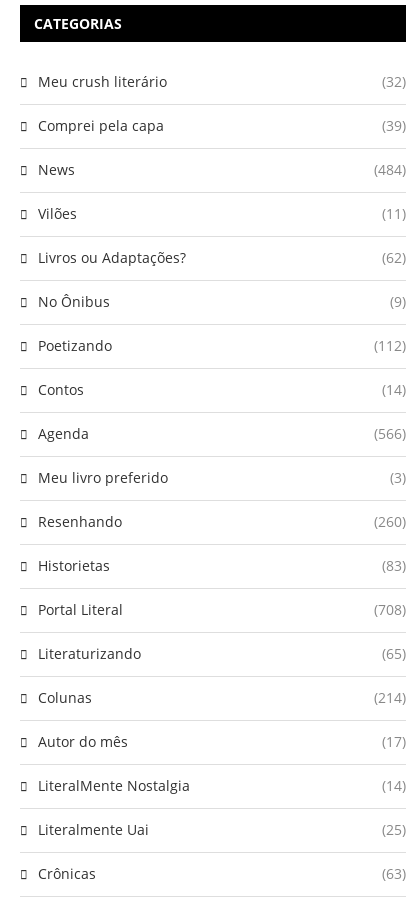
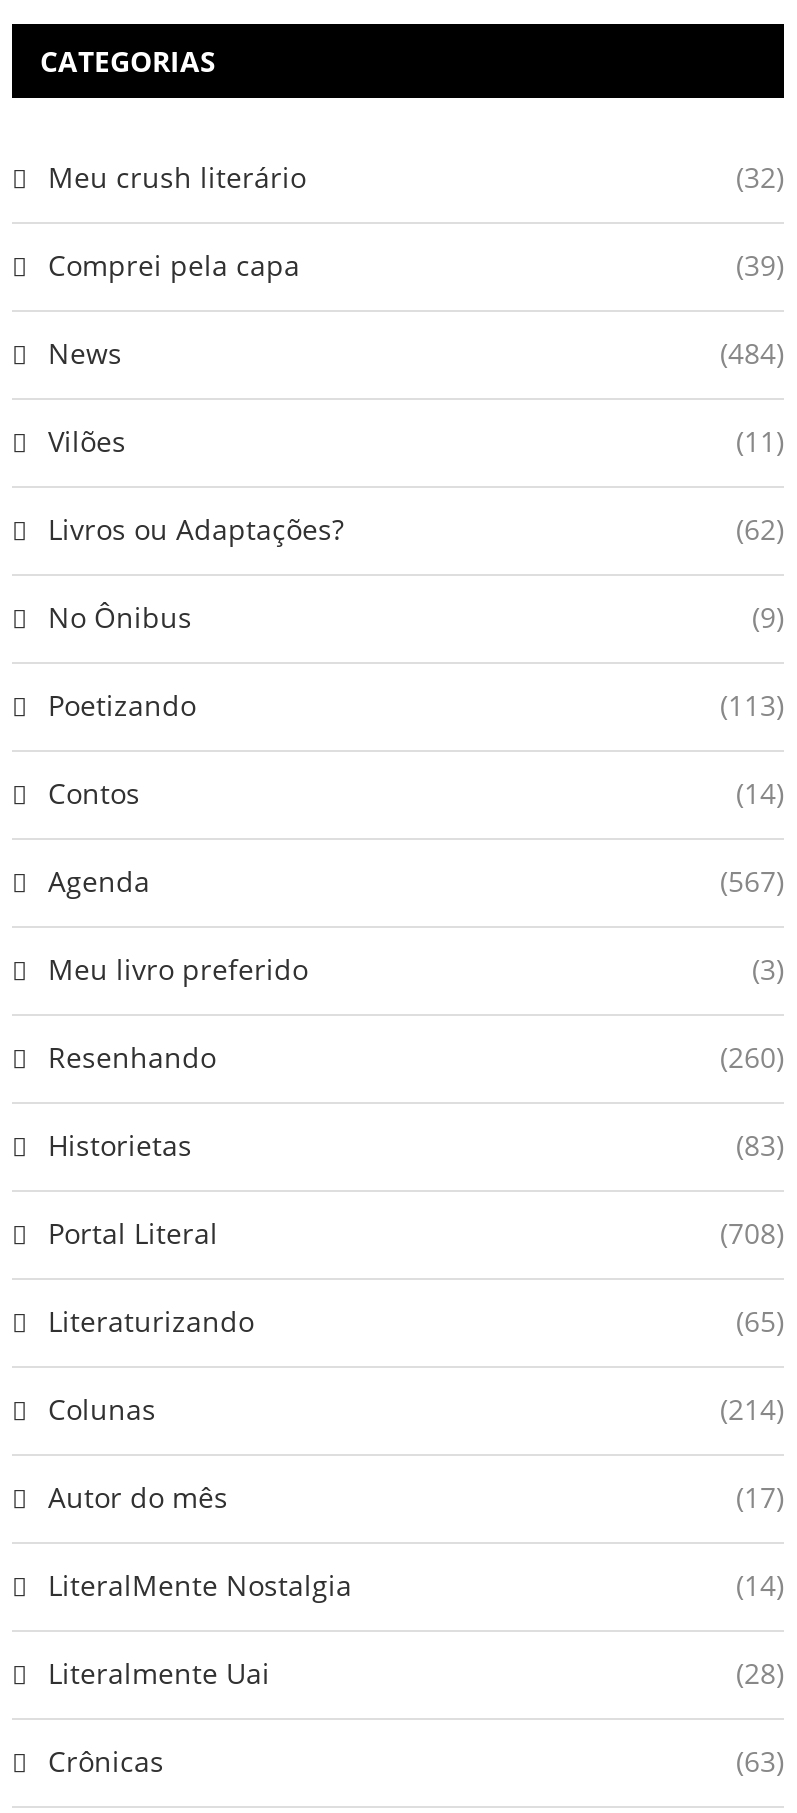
[374,336,406,355] (112) -> [720,686,784,724] (113)
[374,424,406,443] (566) -> [720,862,784,900] (567)
[382,820,406,839] (25) -> [736,1654,784,1692] (28)

